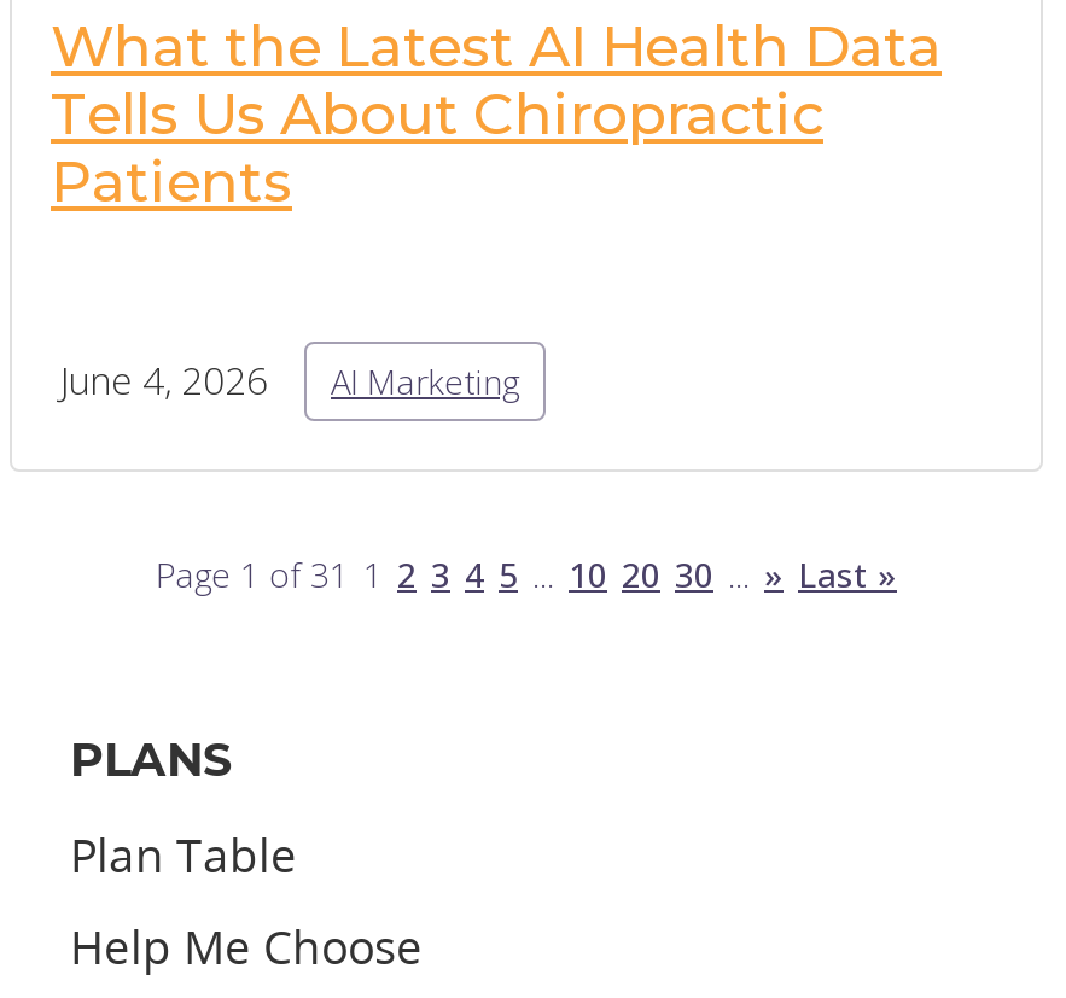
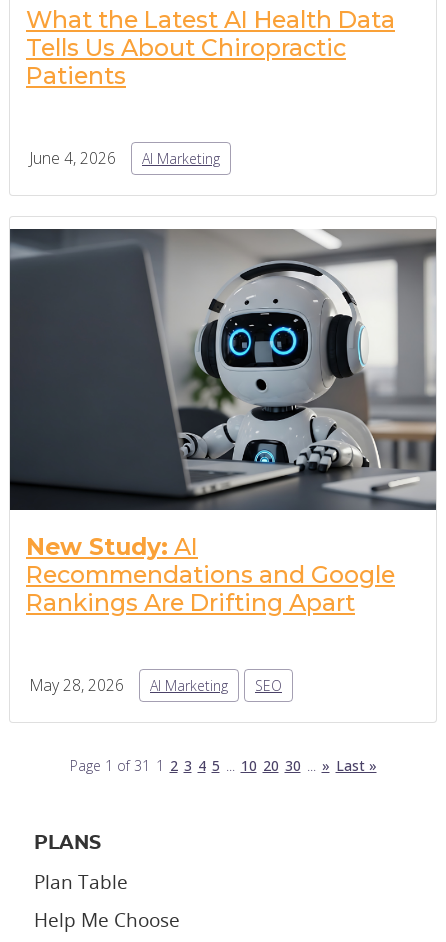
none -> [9,228,437,696] [image] | New Study: AI | Recommendations and Google | Rankings Are Drifting Apart | May 28, 2026 | AI Marketing | SEO

